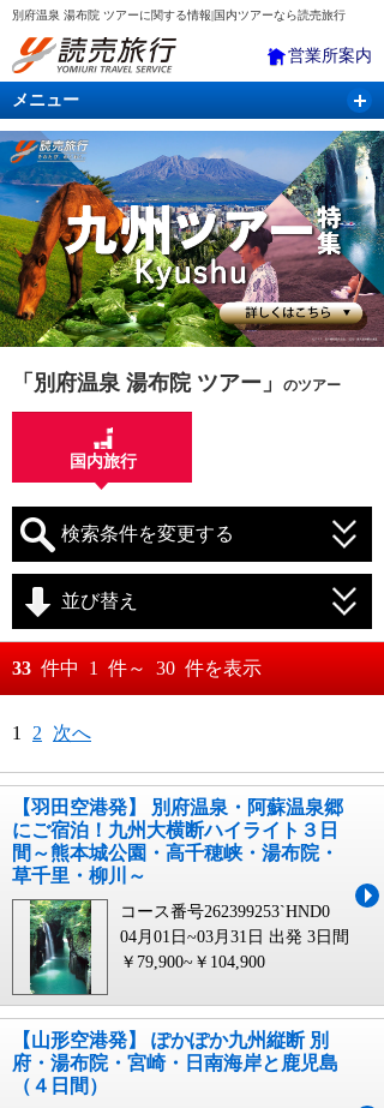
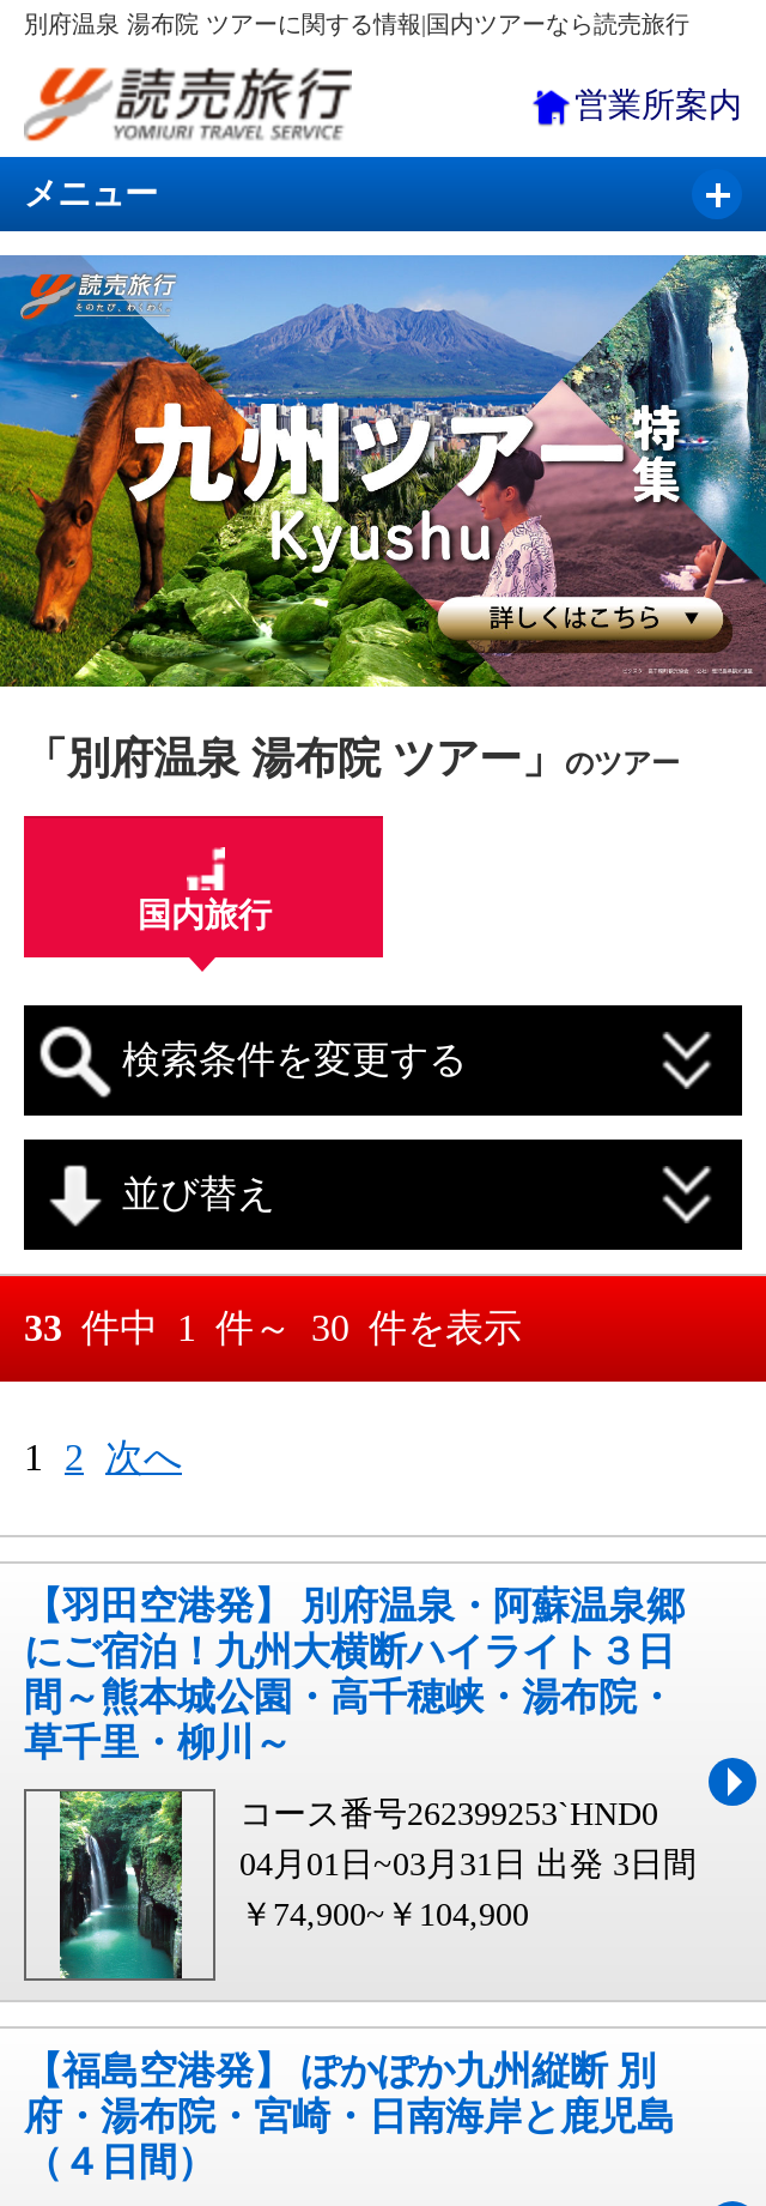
[120,953,265,971] ￥79,900~￥104,900 -> [239,1897,529,1933] ￥74,900~￥104,900
[12,1030,329,1050] 【山形空港発】 ぽかぽか九州縦断 別 -> [24,2050,656,2091] 【福島空港発】 ぽかぽか九州縦断 別

